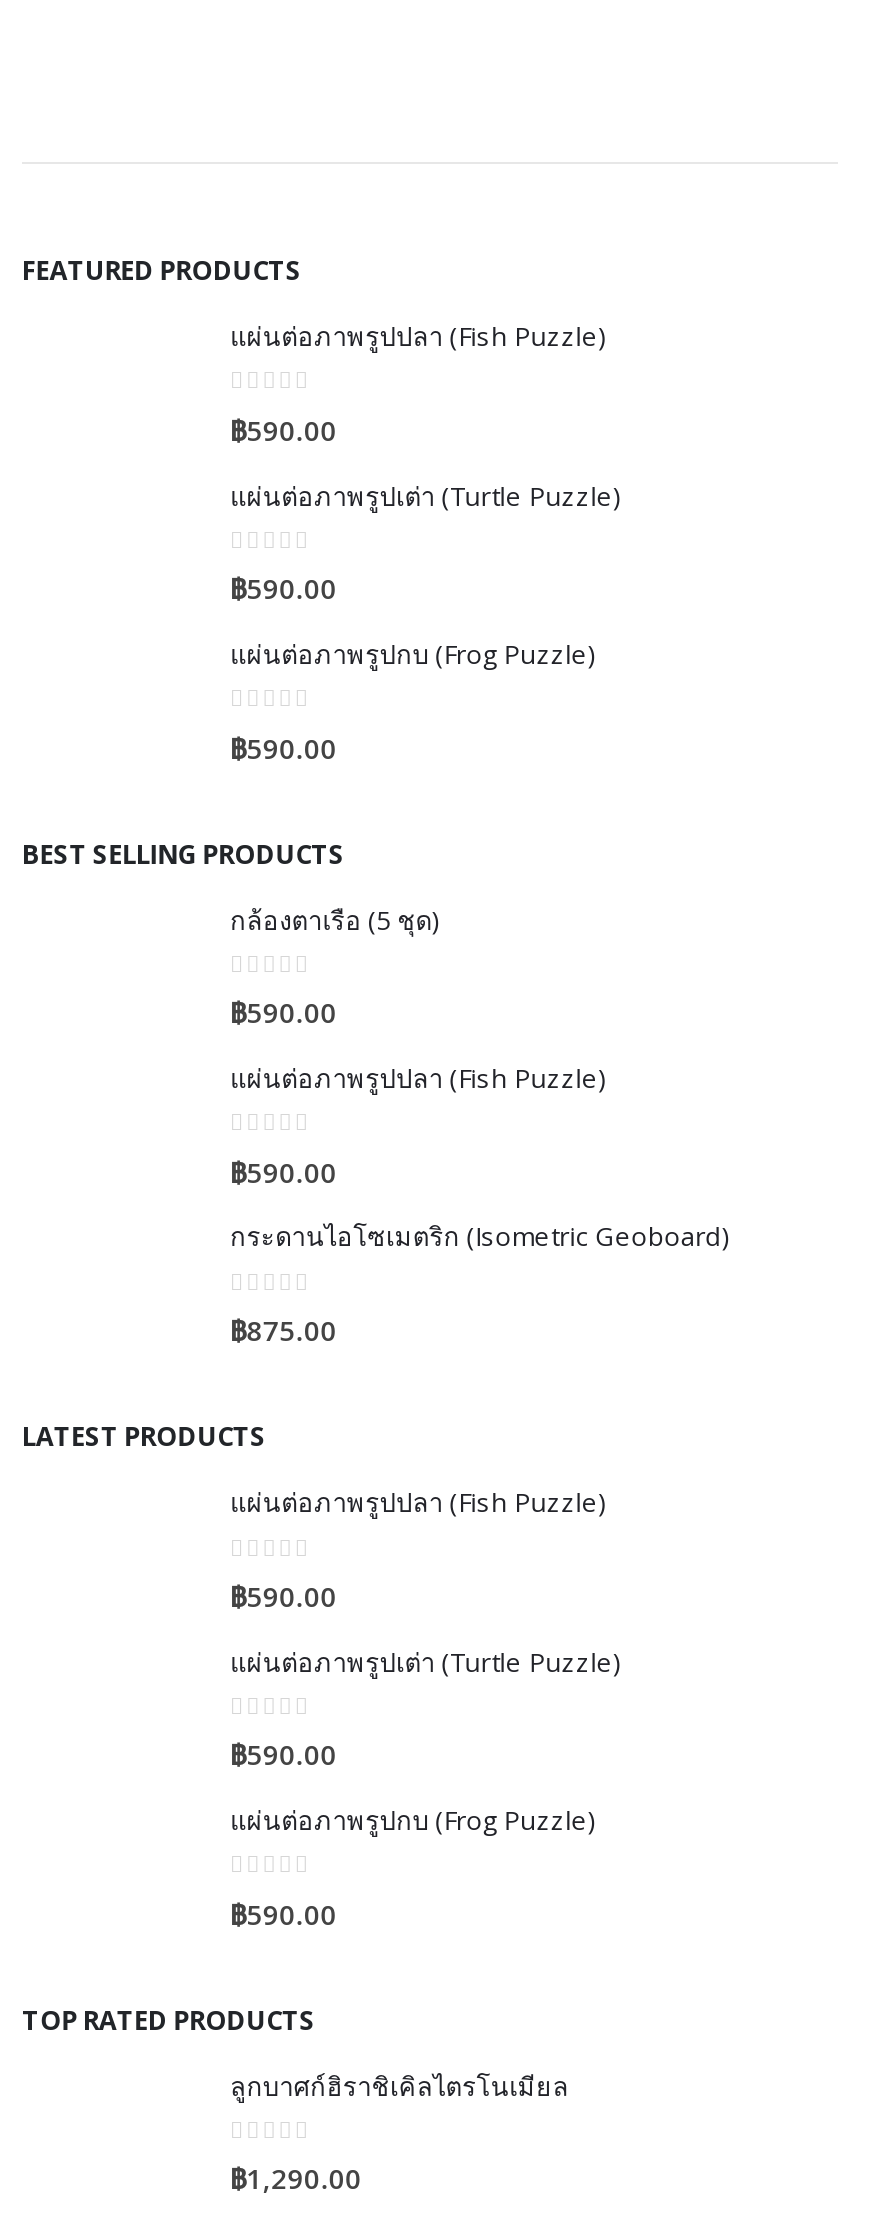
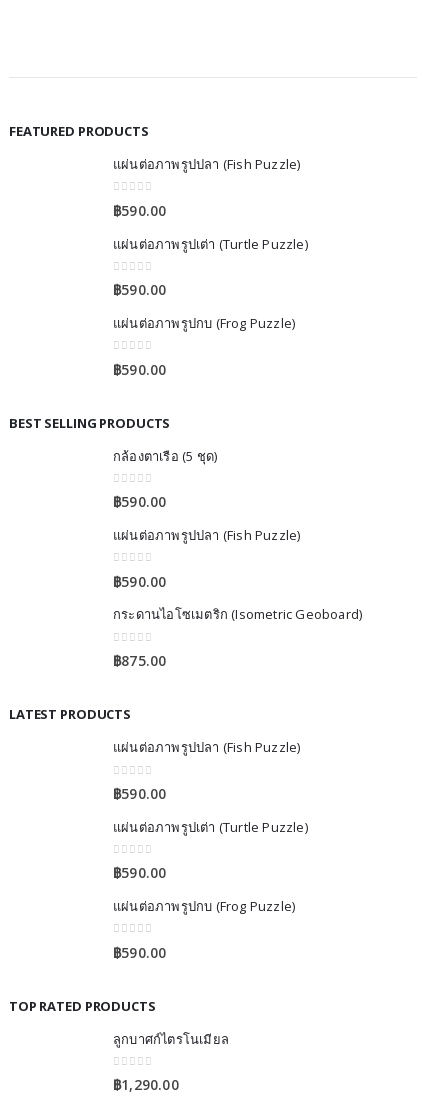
[230,2067,569,2103] ลูกบาศก์ฮิราชิเคิลไตรโนเมียล -> [113,1030,229,1048] ลูกบาศก์ไตรโนเมียล

